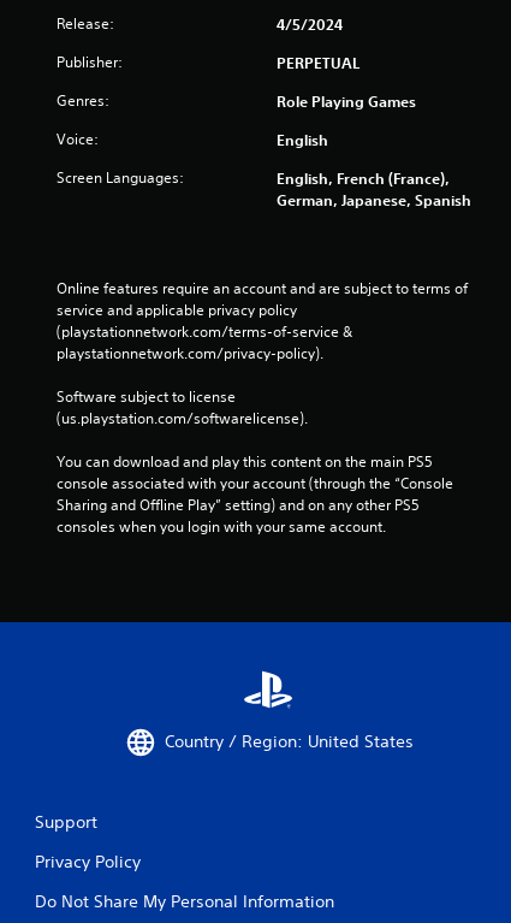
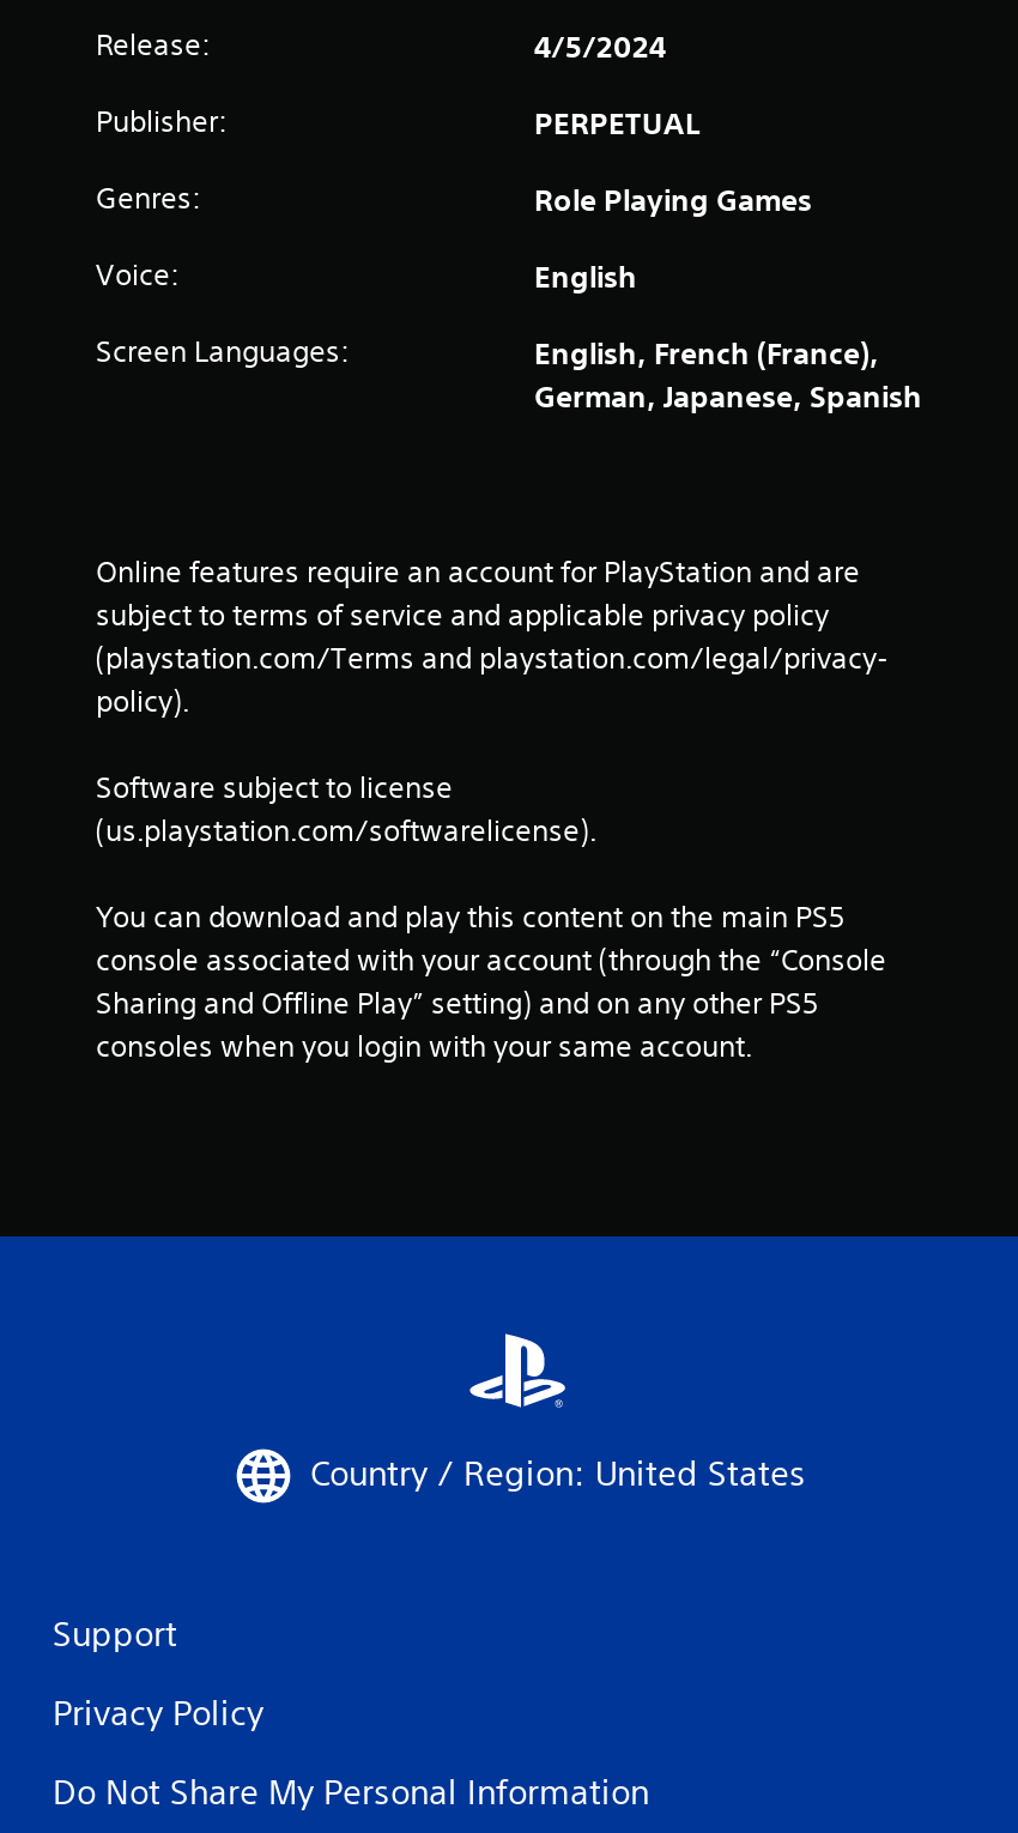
[57,278,468,363] Online features require an account and are subject to terms of | service and applicable privacy policy | (playstationnetwork.com/terms-of-service & | playstationnetwork.com/privacy-policy). -> [96,550,889,721] Online features require an account for PlayStation and are | subject to terms of service and applicable privacy policy | (playstation.com/Terms and playstation.com/legal/privacy- | policy).

